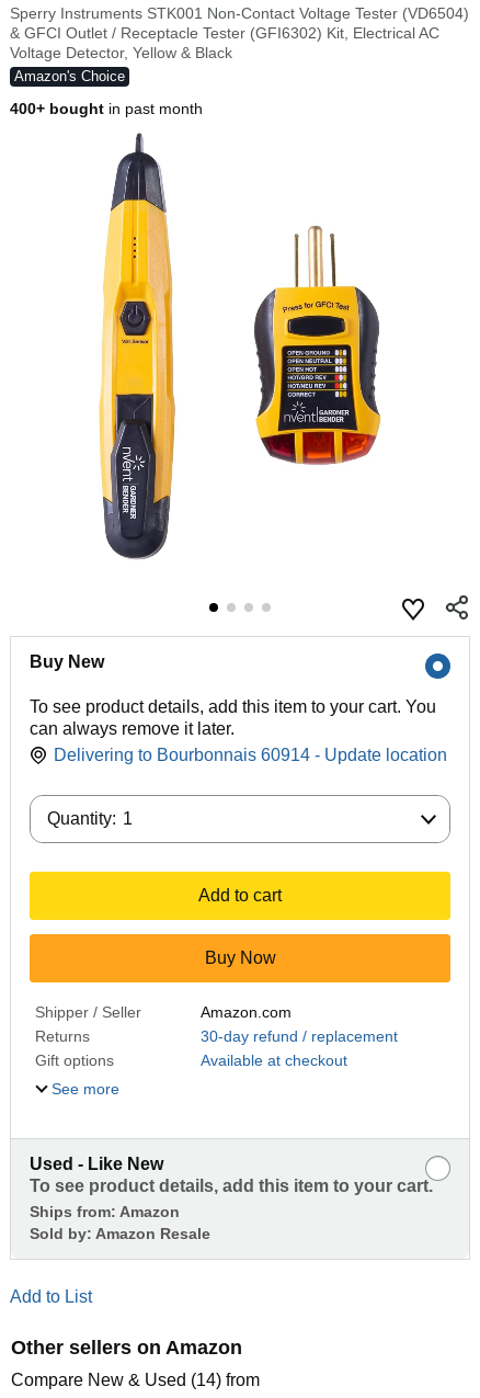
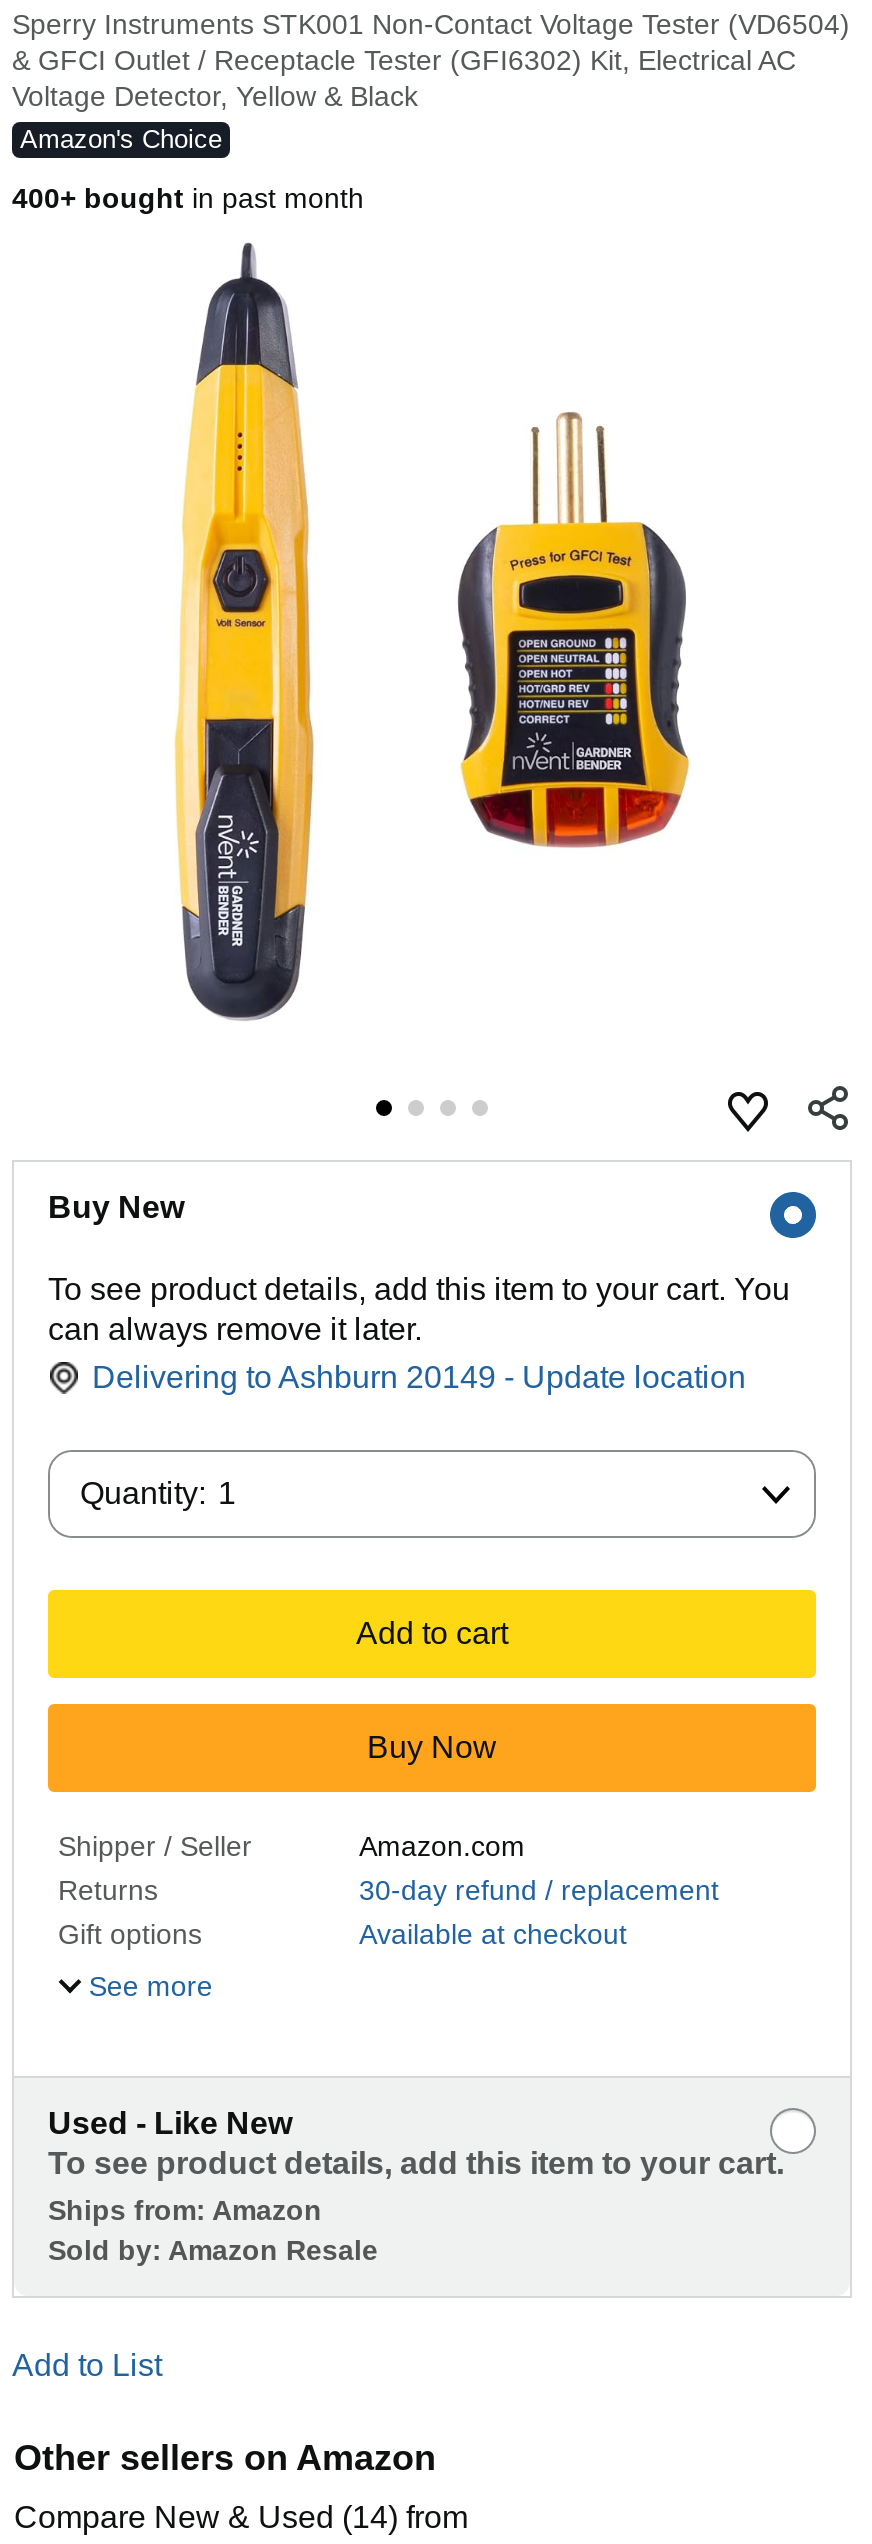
[54,746,447,764] Delivering to Bourbonnais 60914 - Update location -> [92,1360,746,1394] Delivering to Ashburn 20149 - Update location

